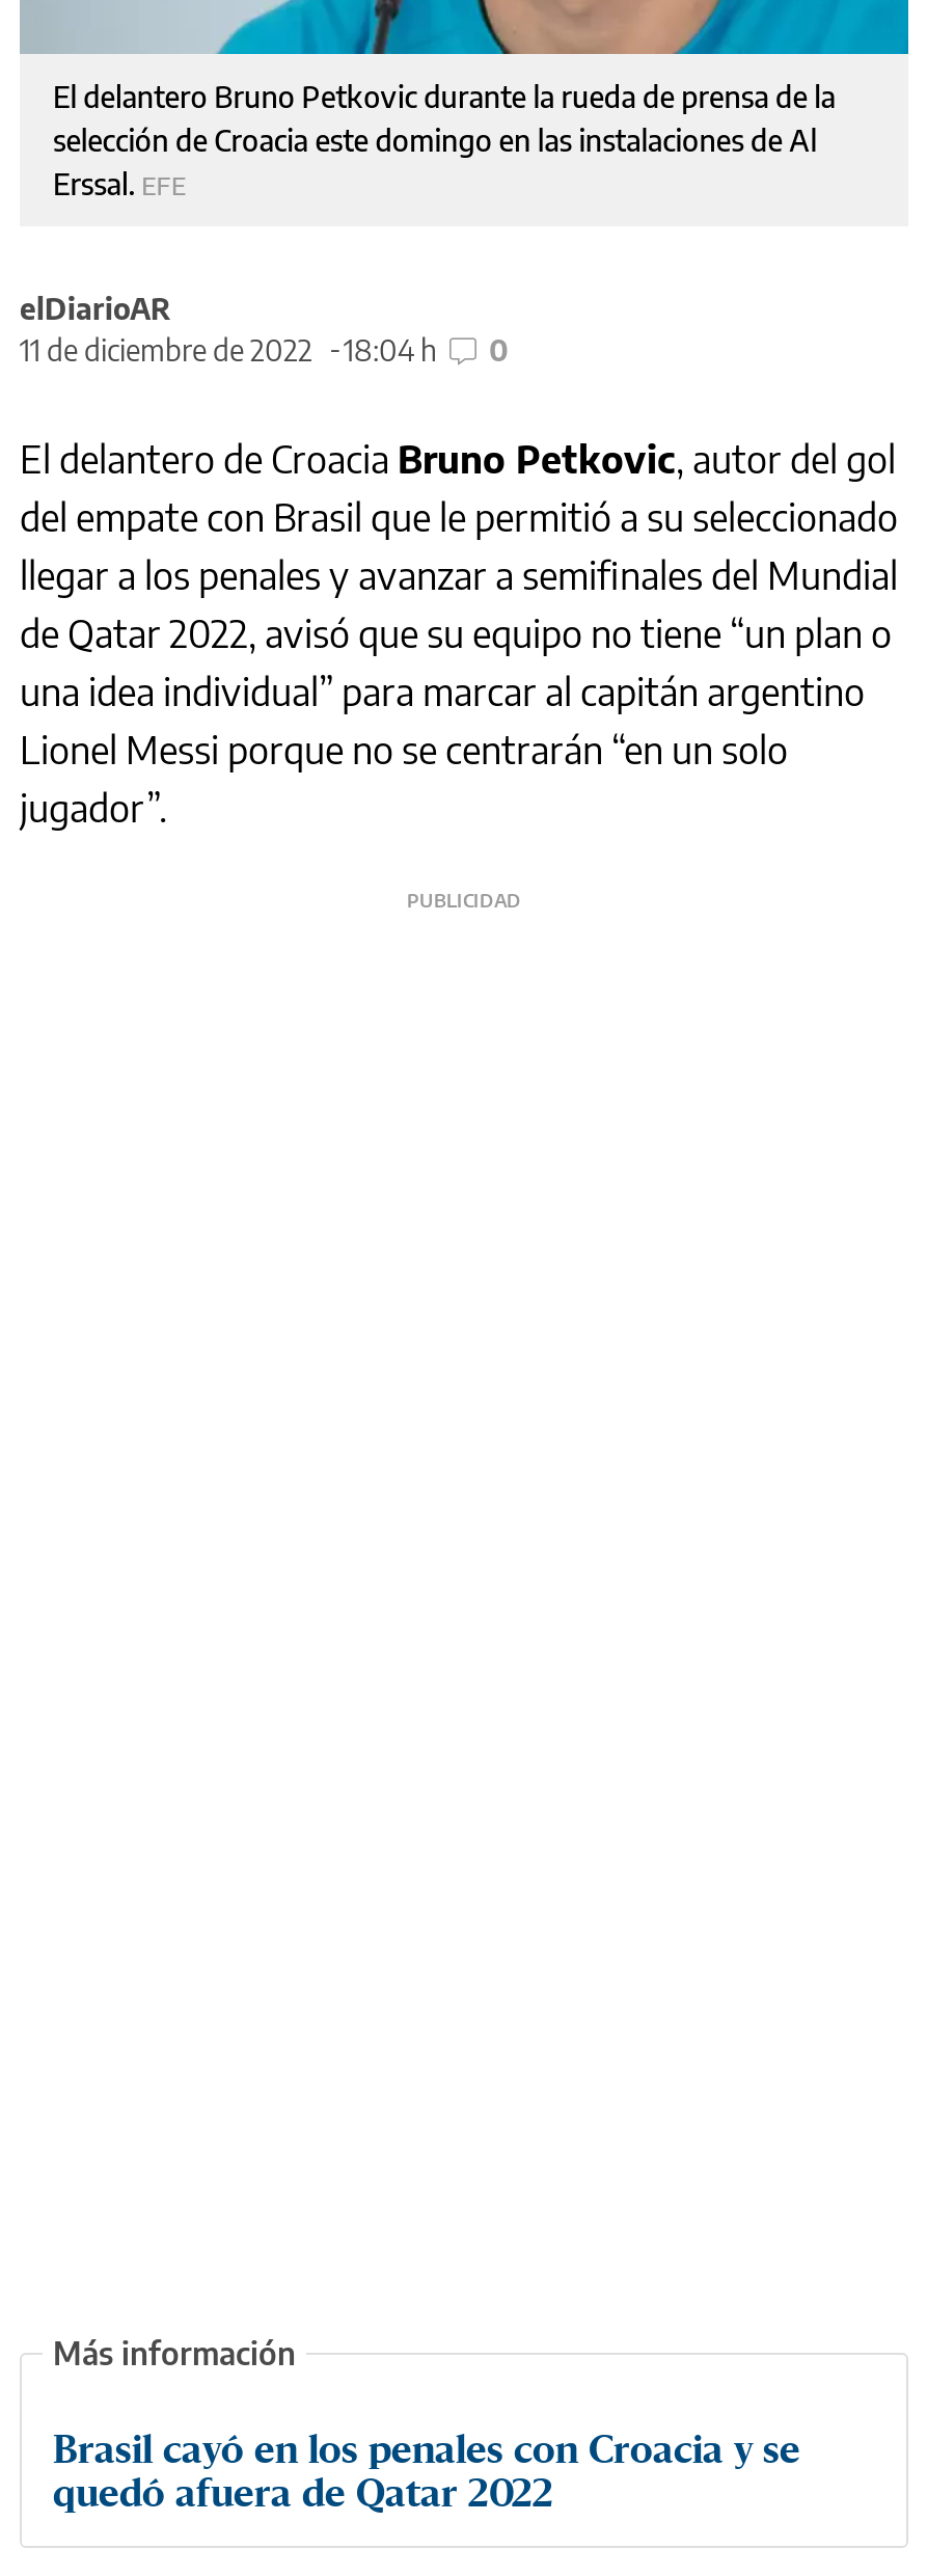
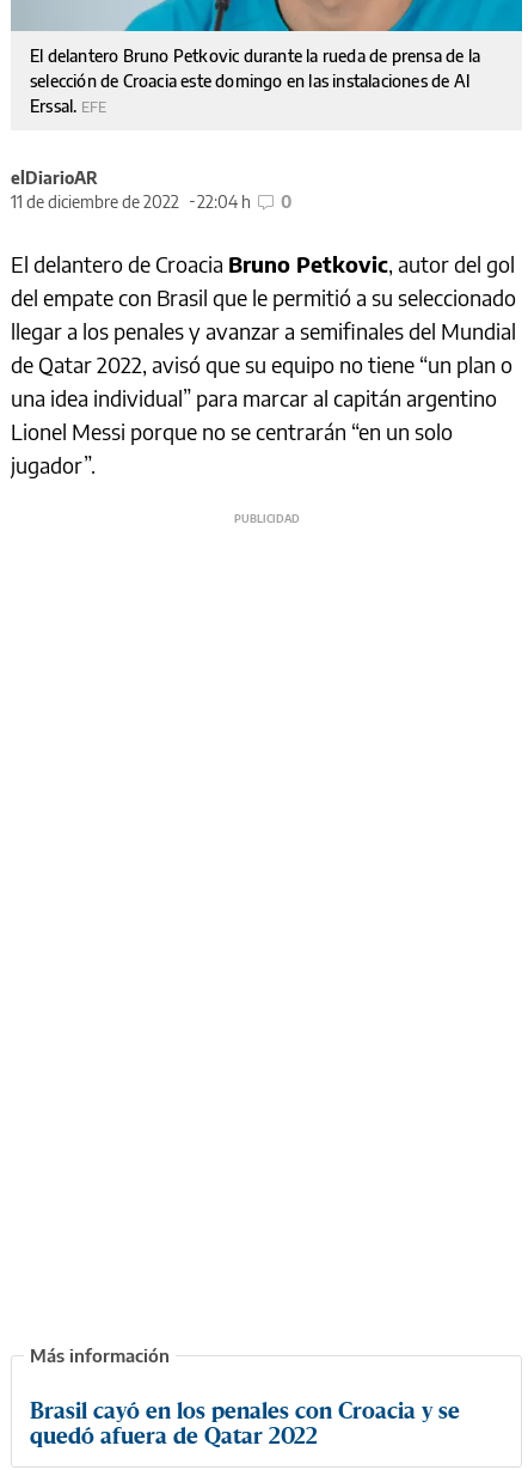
[20,333,508,368] 11 de diciembre de 2022 18:04 h 0 -> [11,192,291,212] 11 de diciembre de 2022 22:04 h 0

